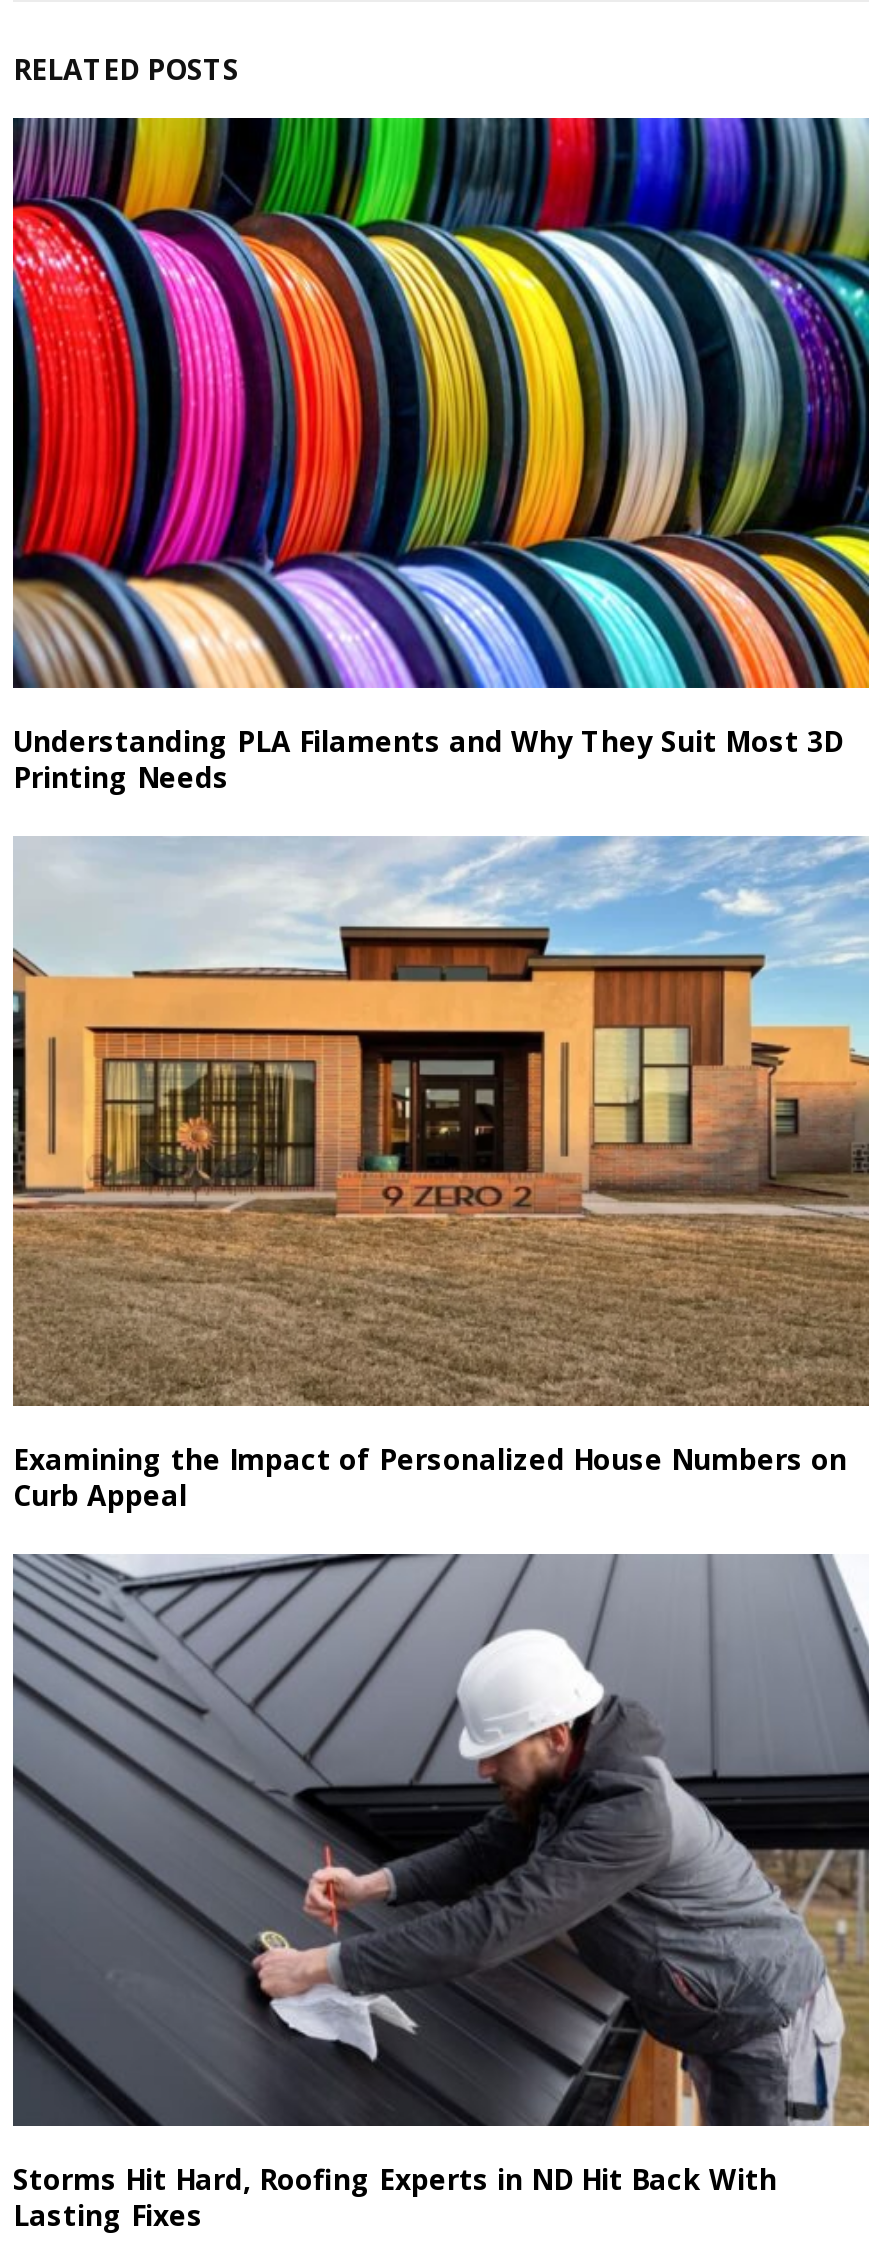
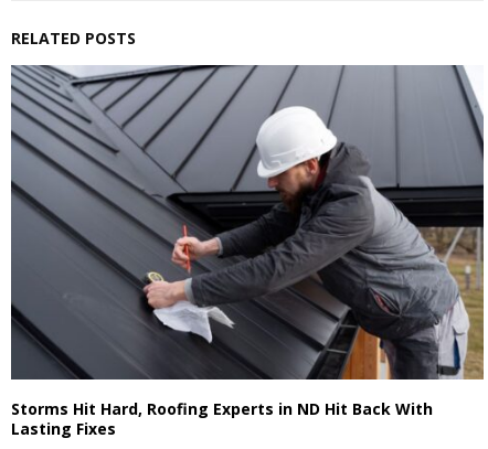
[11,116,871,796] [image] | Understanding PLA Filaments and Why They Suit Most 3D | Printing Needs -> none
[11,834,871,1515] [image] | Examining the Impact of Personalized House Numbers on | Curb Appeal -> none

